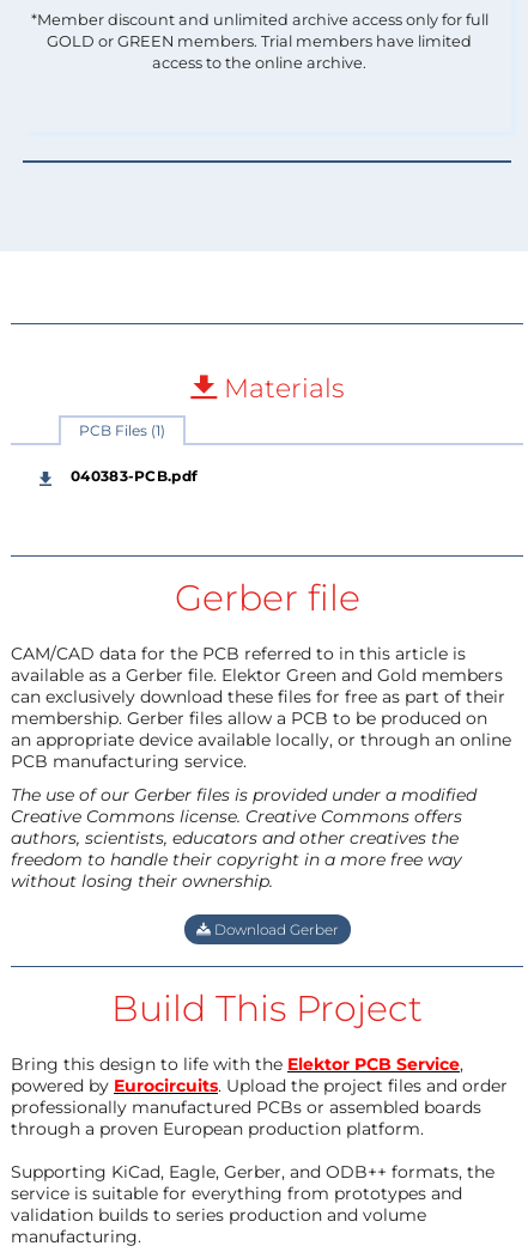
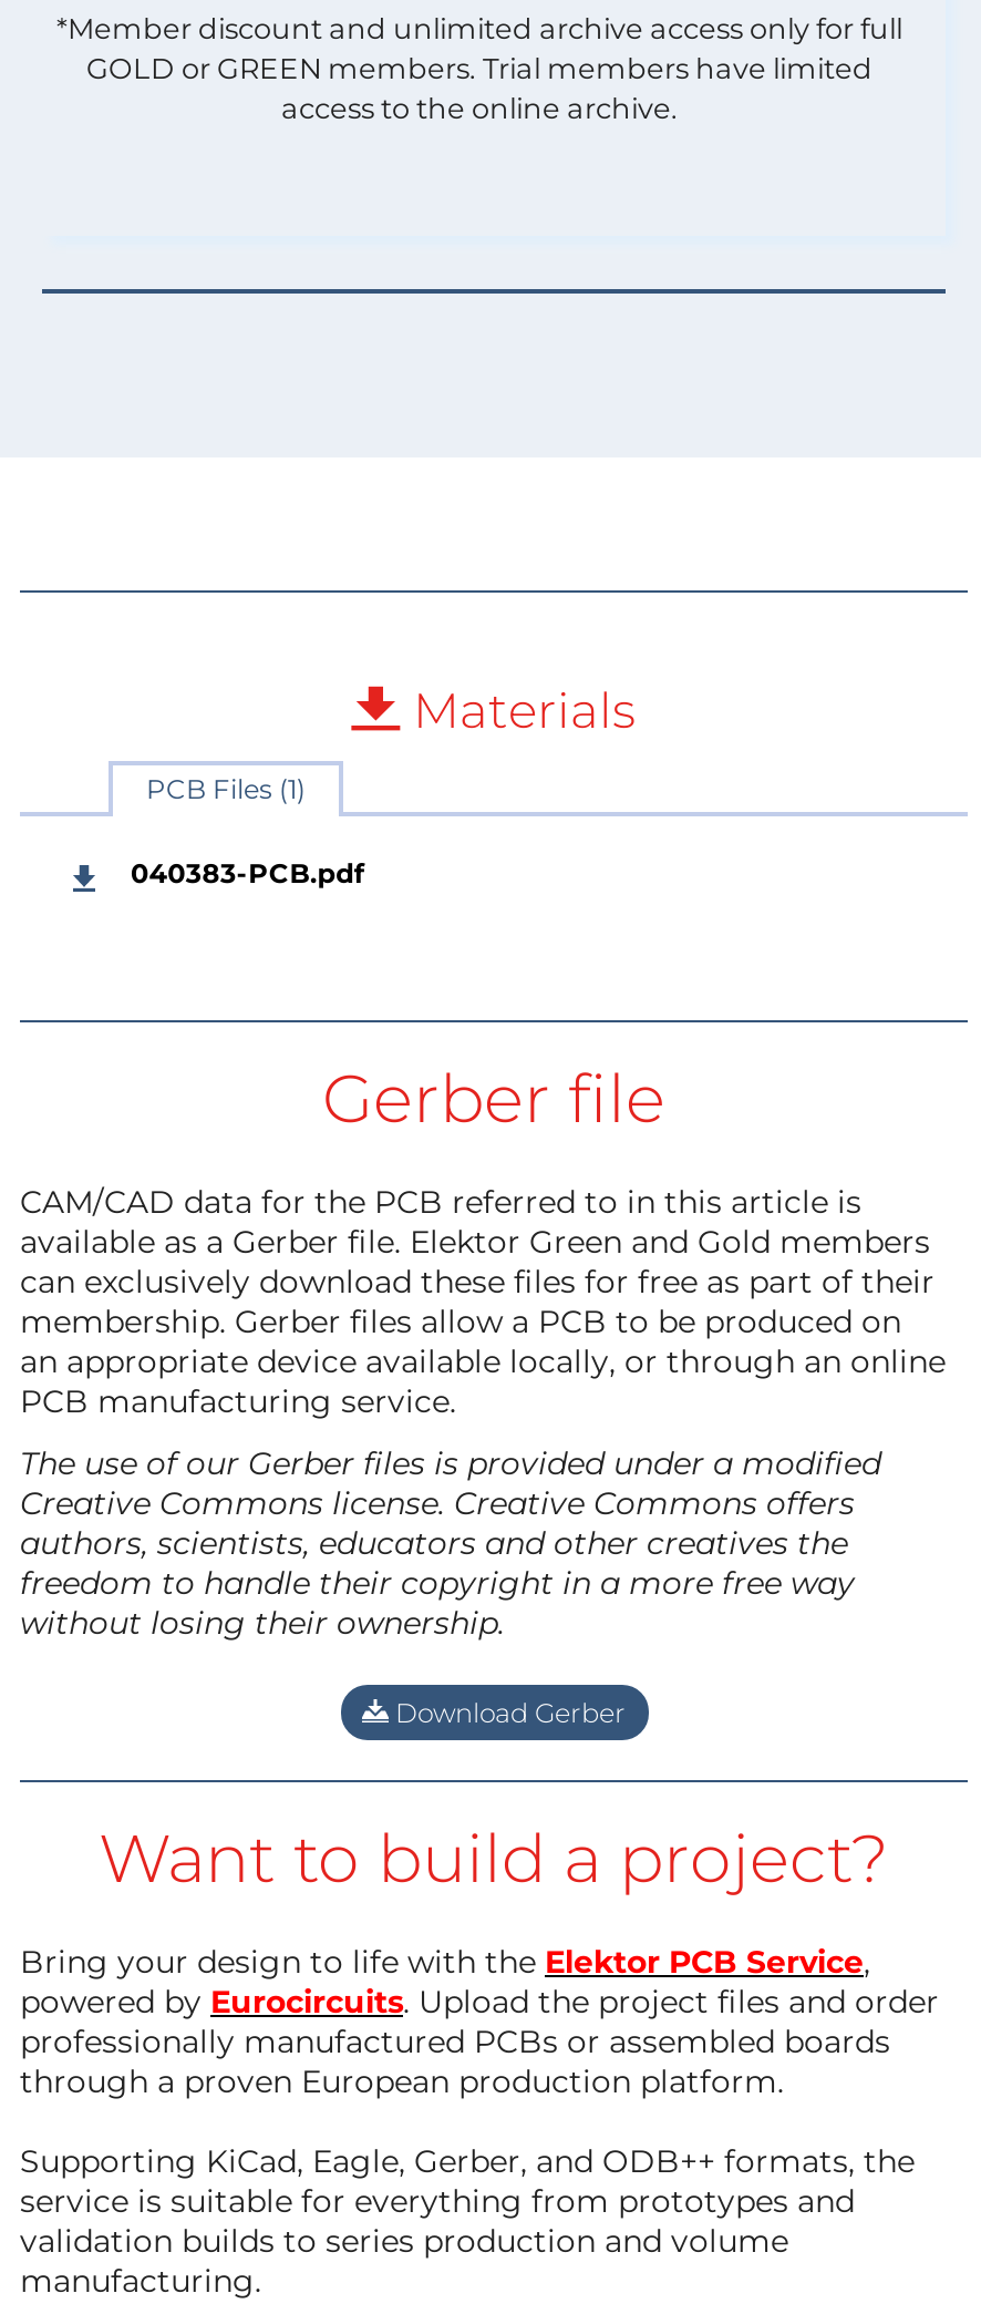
[111,986,423,1030] Build This Project -> [99,1818,889,1899] Want to build a project?
[11,1053,463,1075] Bring this design to life with the Elektor PCB Service, -> [20,1942,870,1981] Bring your design to life with the Elektor PCB Service,

